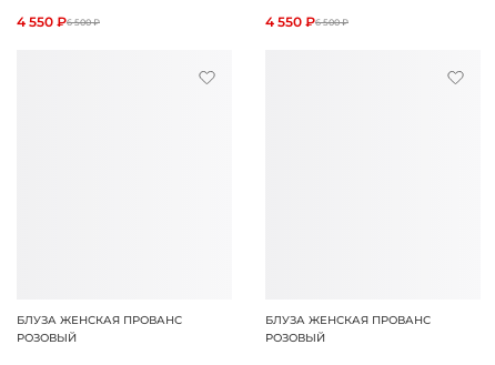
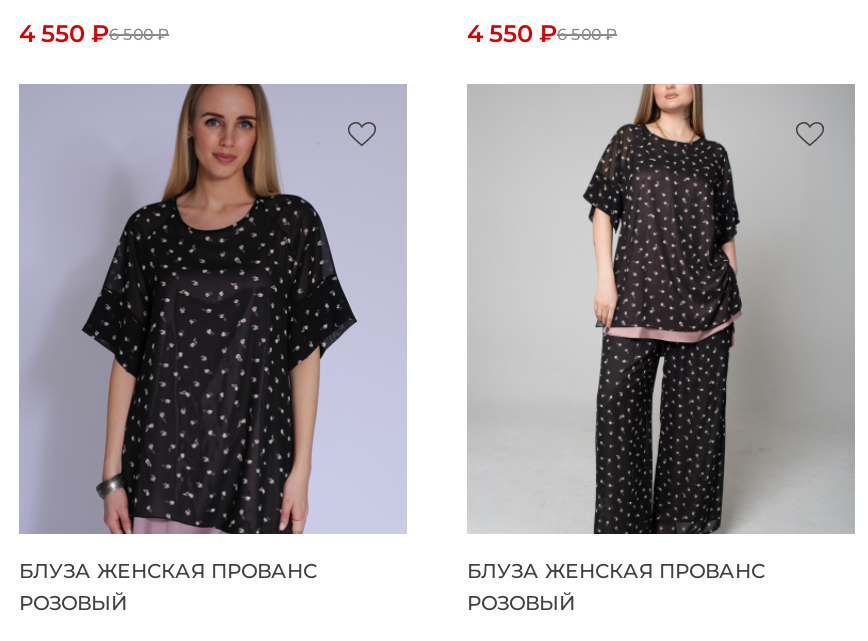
none -> [19,82,407,536] [image]
none -> [467,82,855,536] [image]

